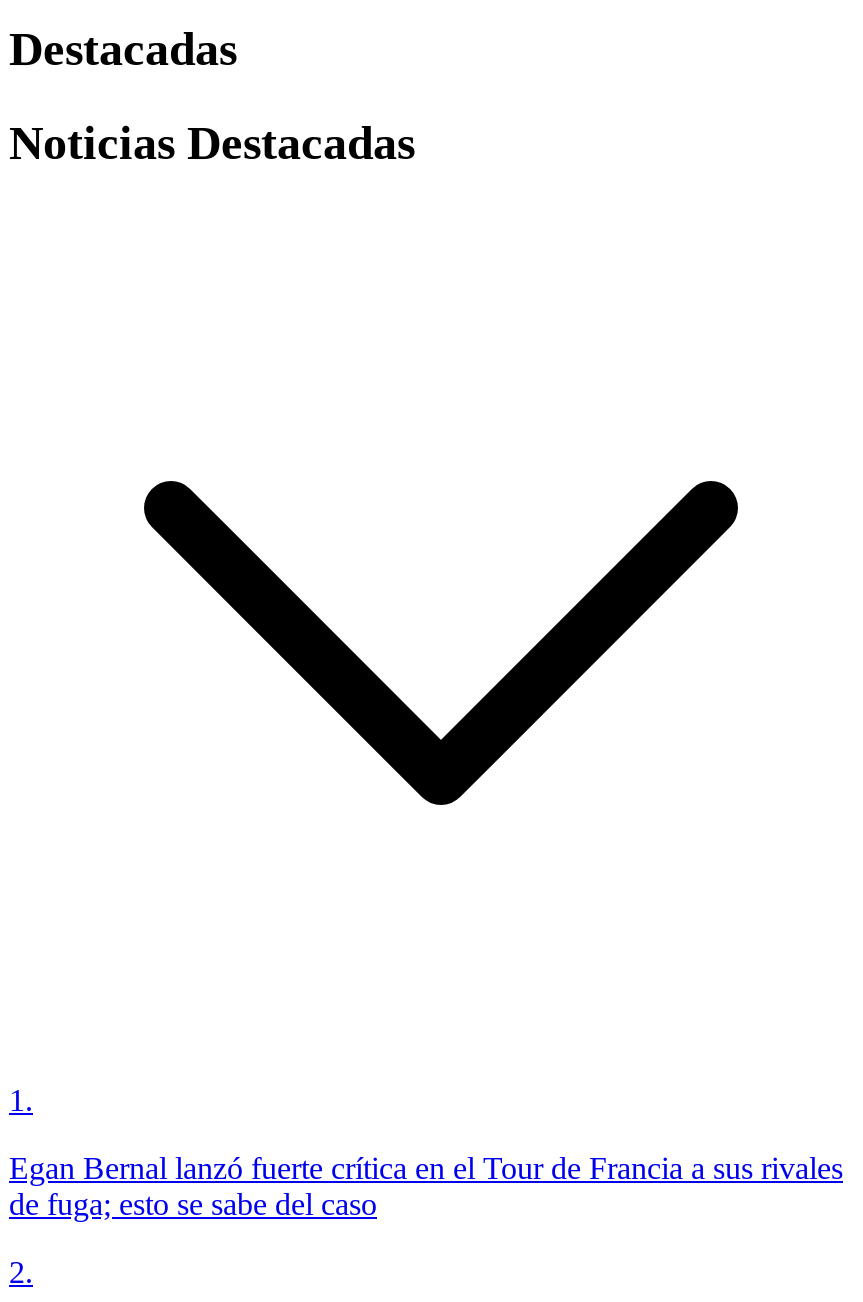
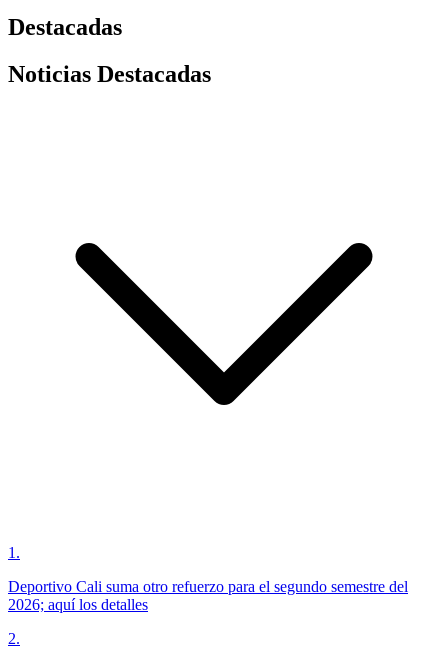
[9,1150,843,1220] Egan Bernal lanzó fuerte crítica en el Tour de Francia a sus rivales | de fuga; esto se sabe del caso -> [8,578,408,613] Deportivo Cali suma otro refuerzo para el segundo semestre del | 2026; aquí los detalles

